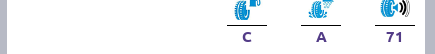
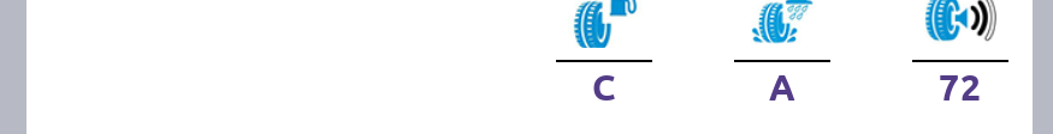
[386,26,404,46] 71 -> [939,62,982,110] 72

